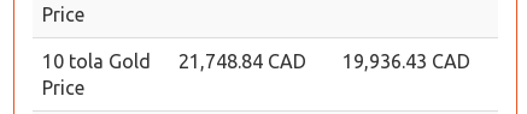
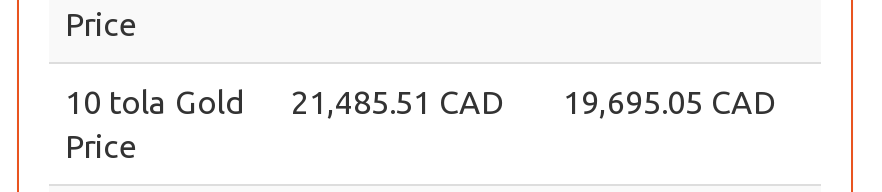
[178,50,306,72] 21,748.84 CAD -> [291,84,503,120] 21,485.51 CAD
[342,50,470,72] 19,936.43 CAD -> [563,84,775,120] 19,695.05 CAD

